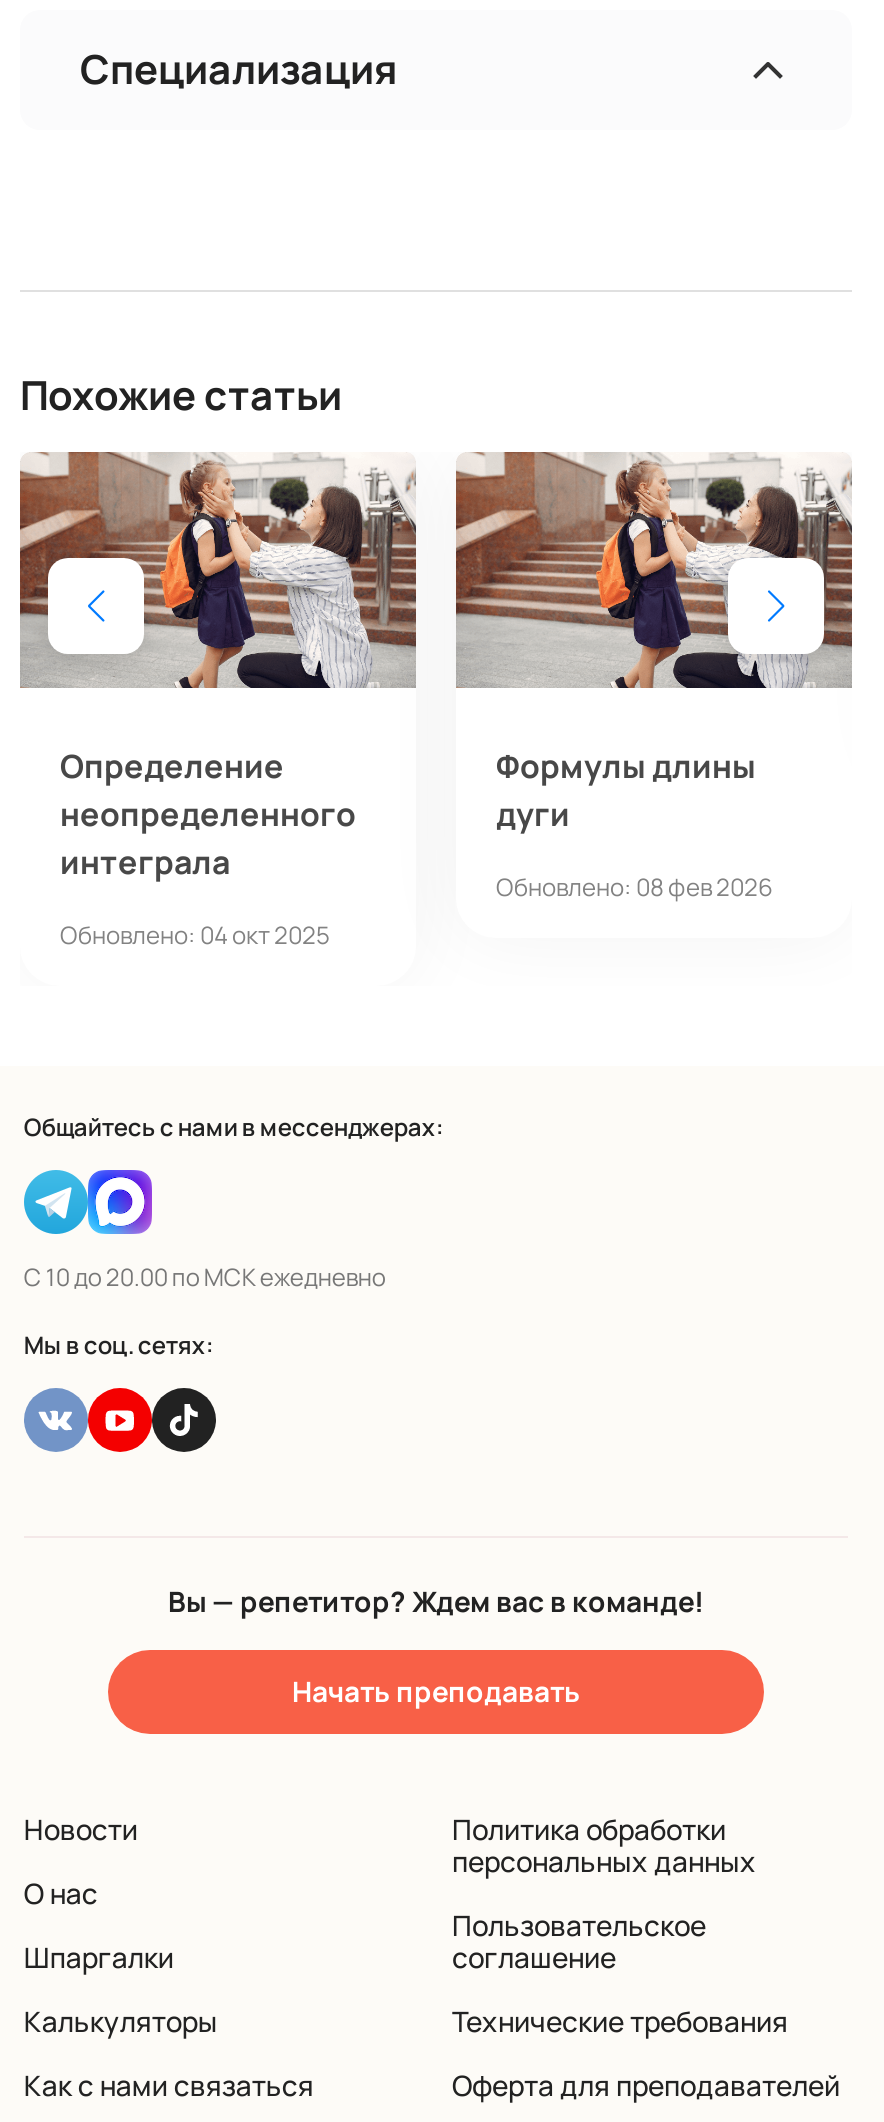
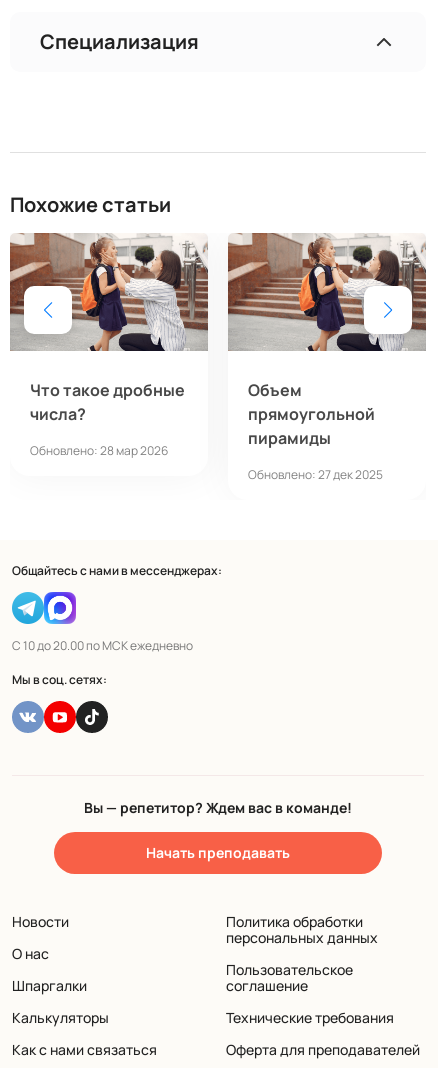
[60,745,356,885] Определение | неопределенного | интеграла -> [30,379,185,425] Что такое дробные | числа?
[496,745,756,837] Формулы длины | дуги -> [248,379,375,449] Объем | прямоугольной | пирамиды
[496,871,772,905] Обновлено: 08 фев 2026 -> [248,466,383,483] Обновлено: 27 дек 2025
[60,919,330,953] Обновлено: 04 окт 2025 -> [30,442,168,459] Обновлено: 28 мар 2026

